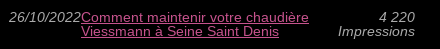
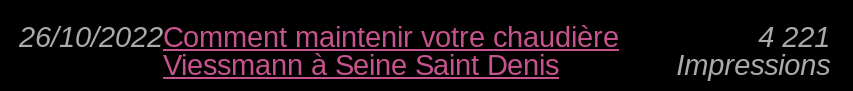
[379,9,415,25] 4 220 -> [758,20,830,52] 4 221

